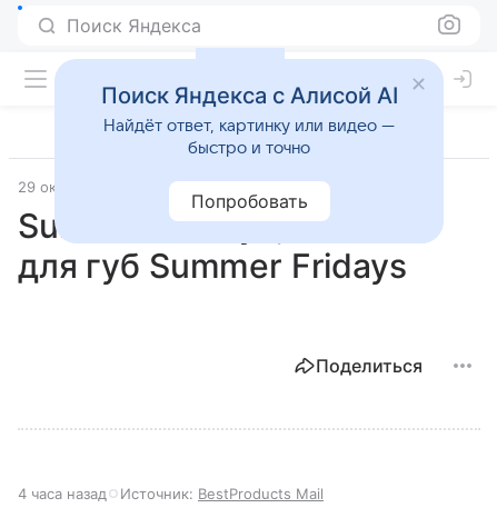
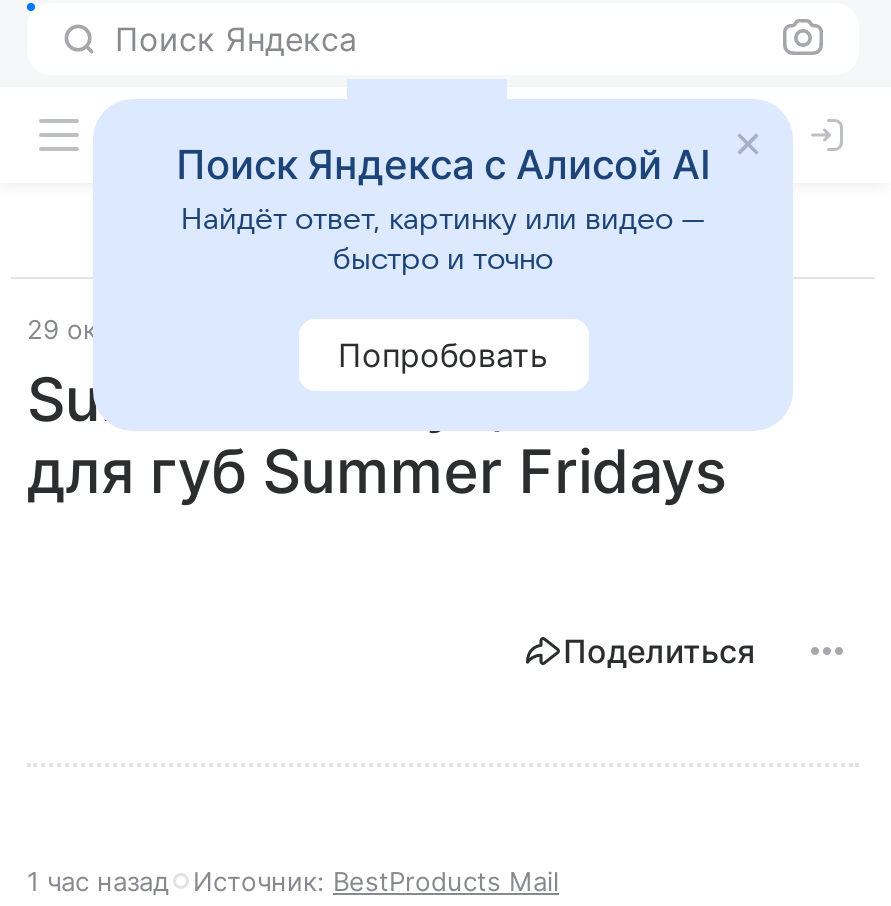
[18,485,324,502] 4 часа назад Источник: BestProducts Mail -> [27,865,559,897] 1 час назад Источник: BestProducts Mail

